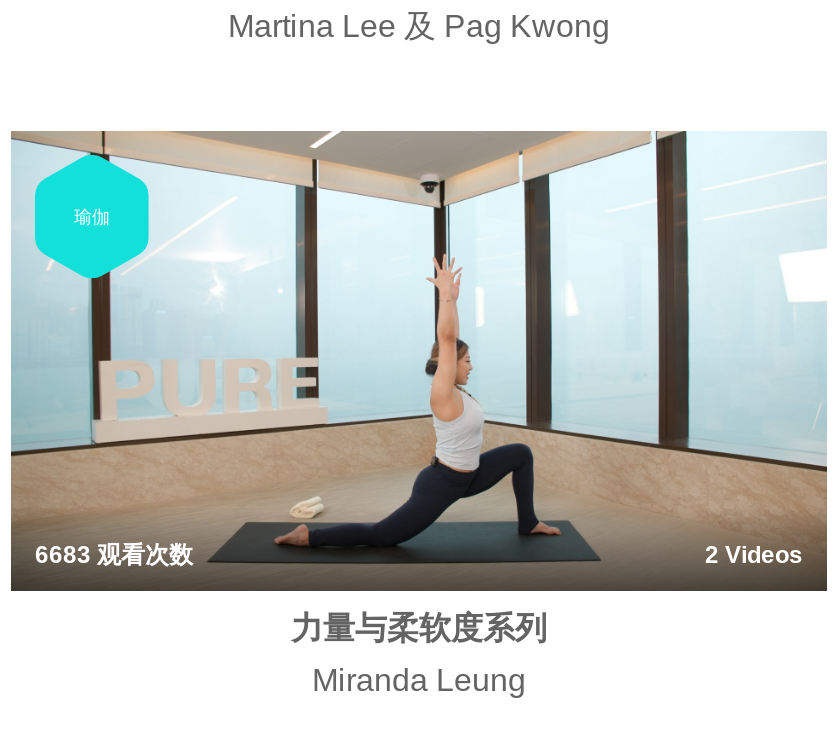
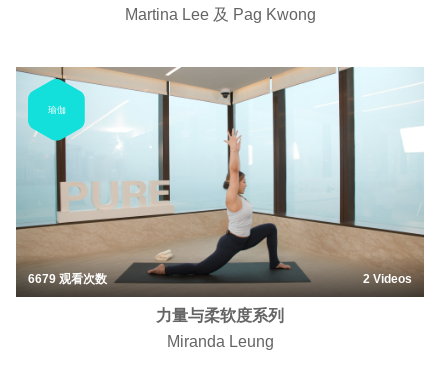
[35,540,193,568] 6683观看次数 -> [28,271,107,285] 6679观看次数

